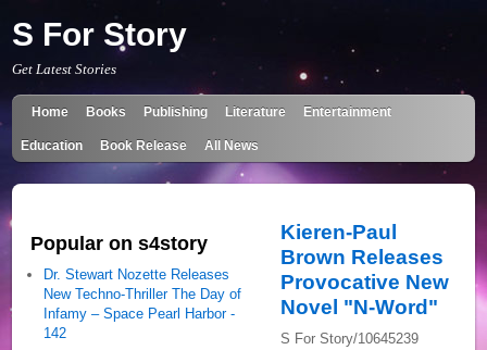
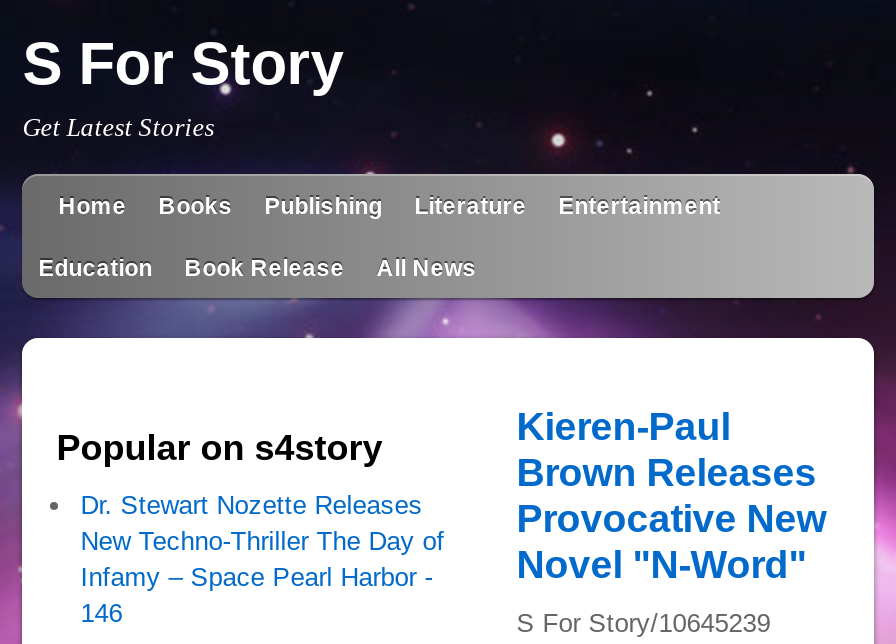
[44,325,67,341] 142 -> [80,598,122,628] 146

